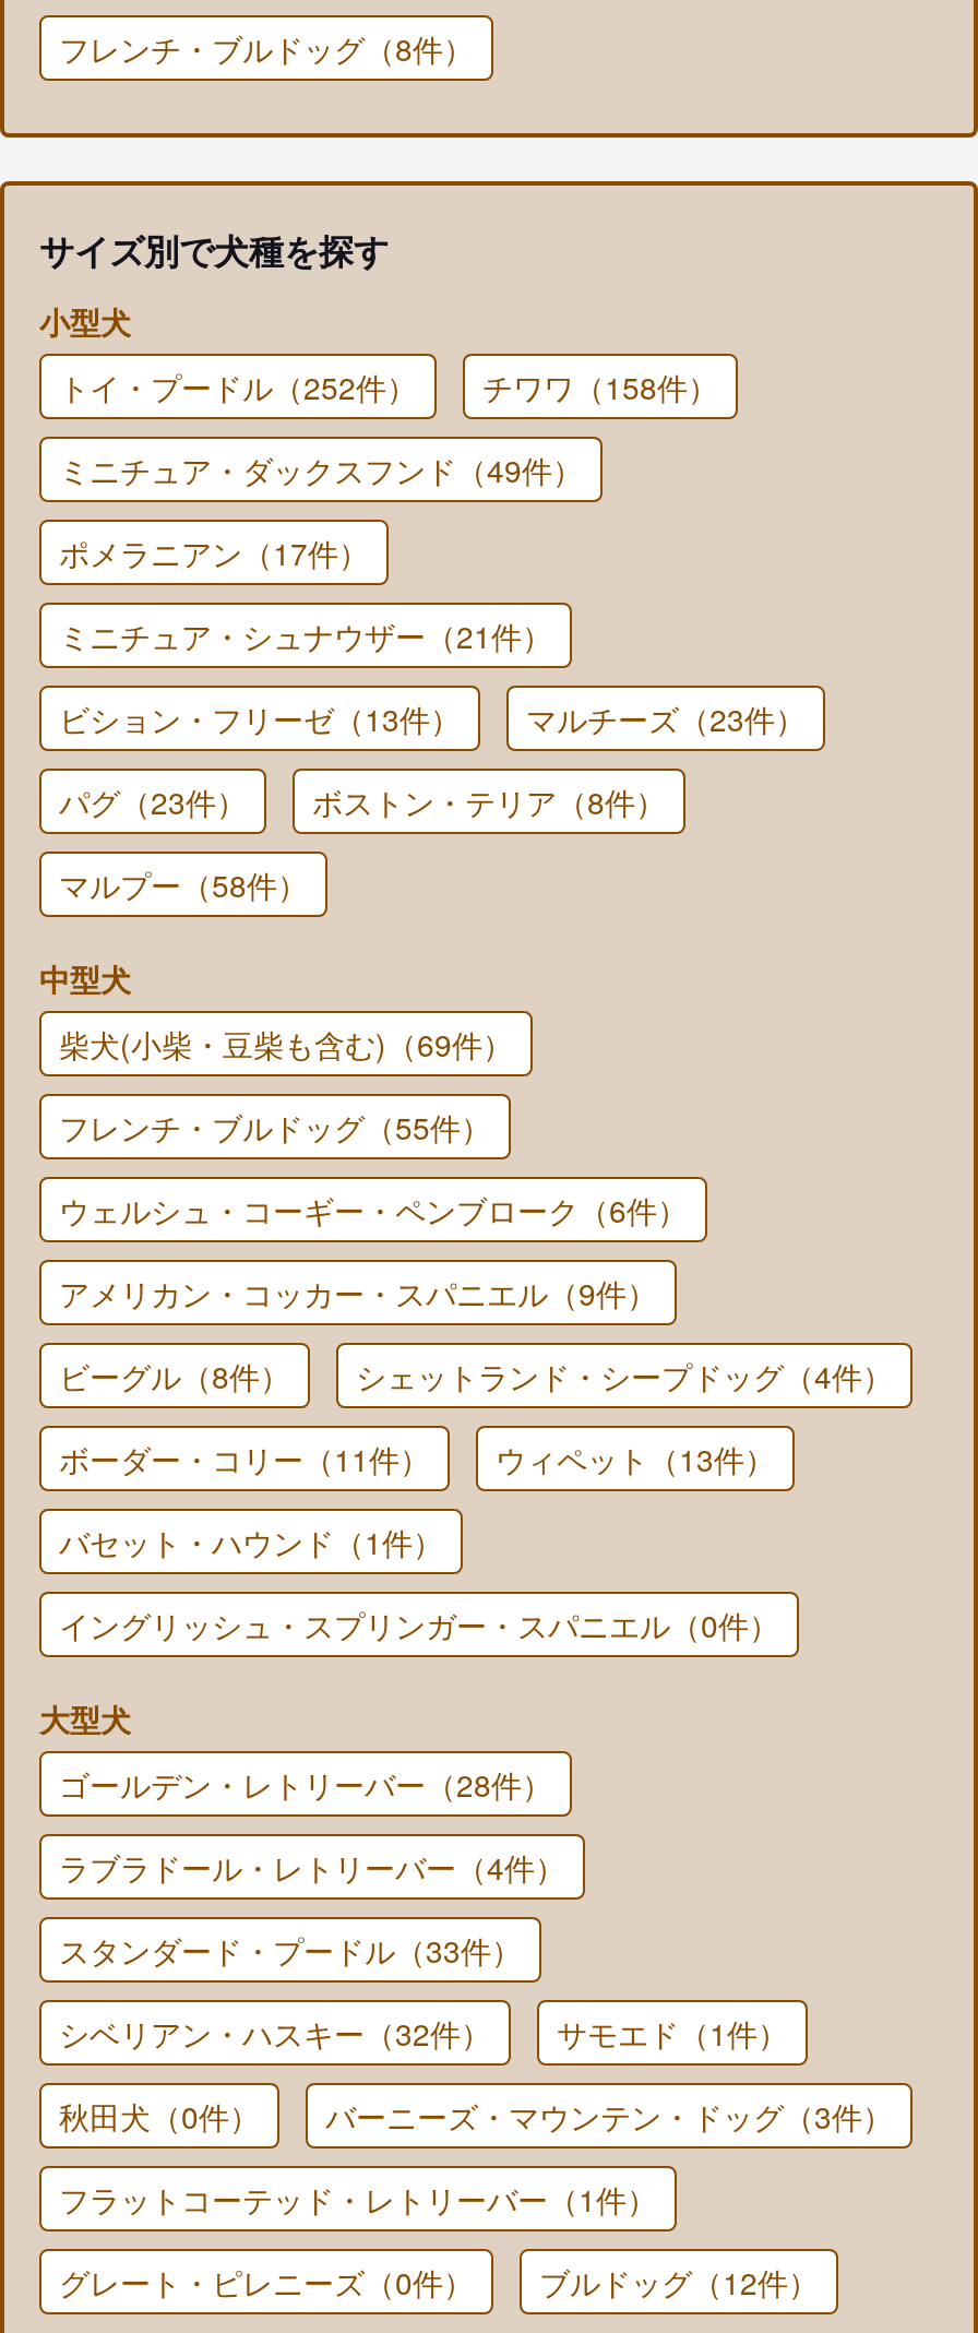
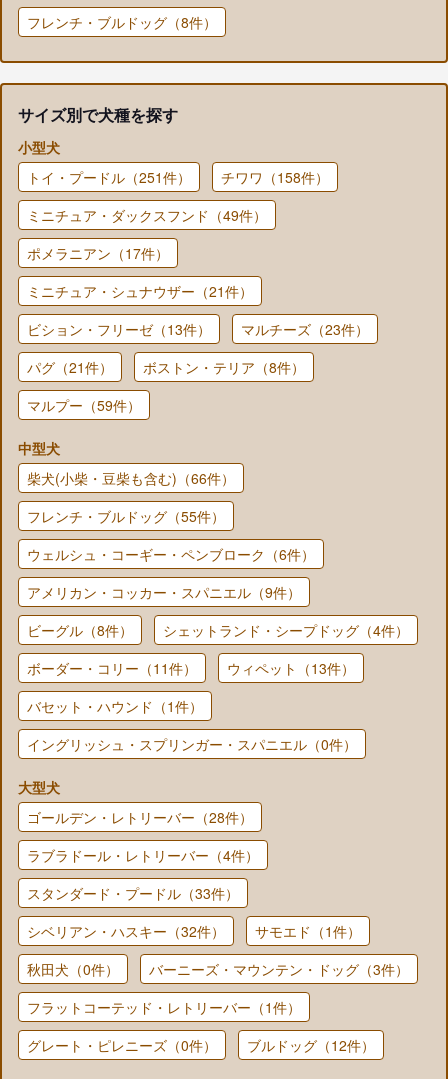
[59,365,417,408] トイ・プードル（252件） -> [27,167,191,187] トイ・プードル（251件）
[59,779,666,823] パグ（23件） ボストン・テリア（8件） -> [27,357,305,377] パグ（21件） ボストン・テリア（8件）
[59,862,308,906] マルプー（58件） -> [27,395,141,415] マルプー（59件）
[59,1022,513,1066] 柴犬(小柴・豆柴も含む)（69件） -> [27,468,235,488] 柴犬(小柴・豆柴も含む)（66件）

